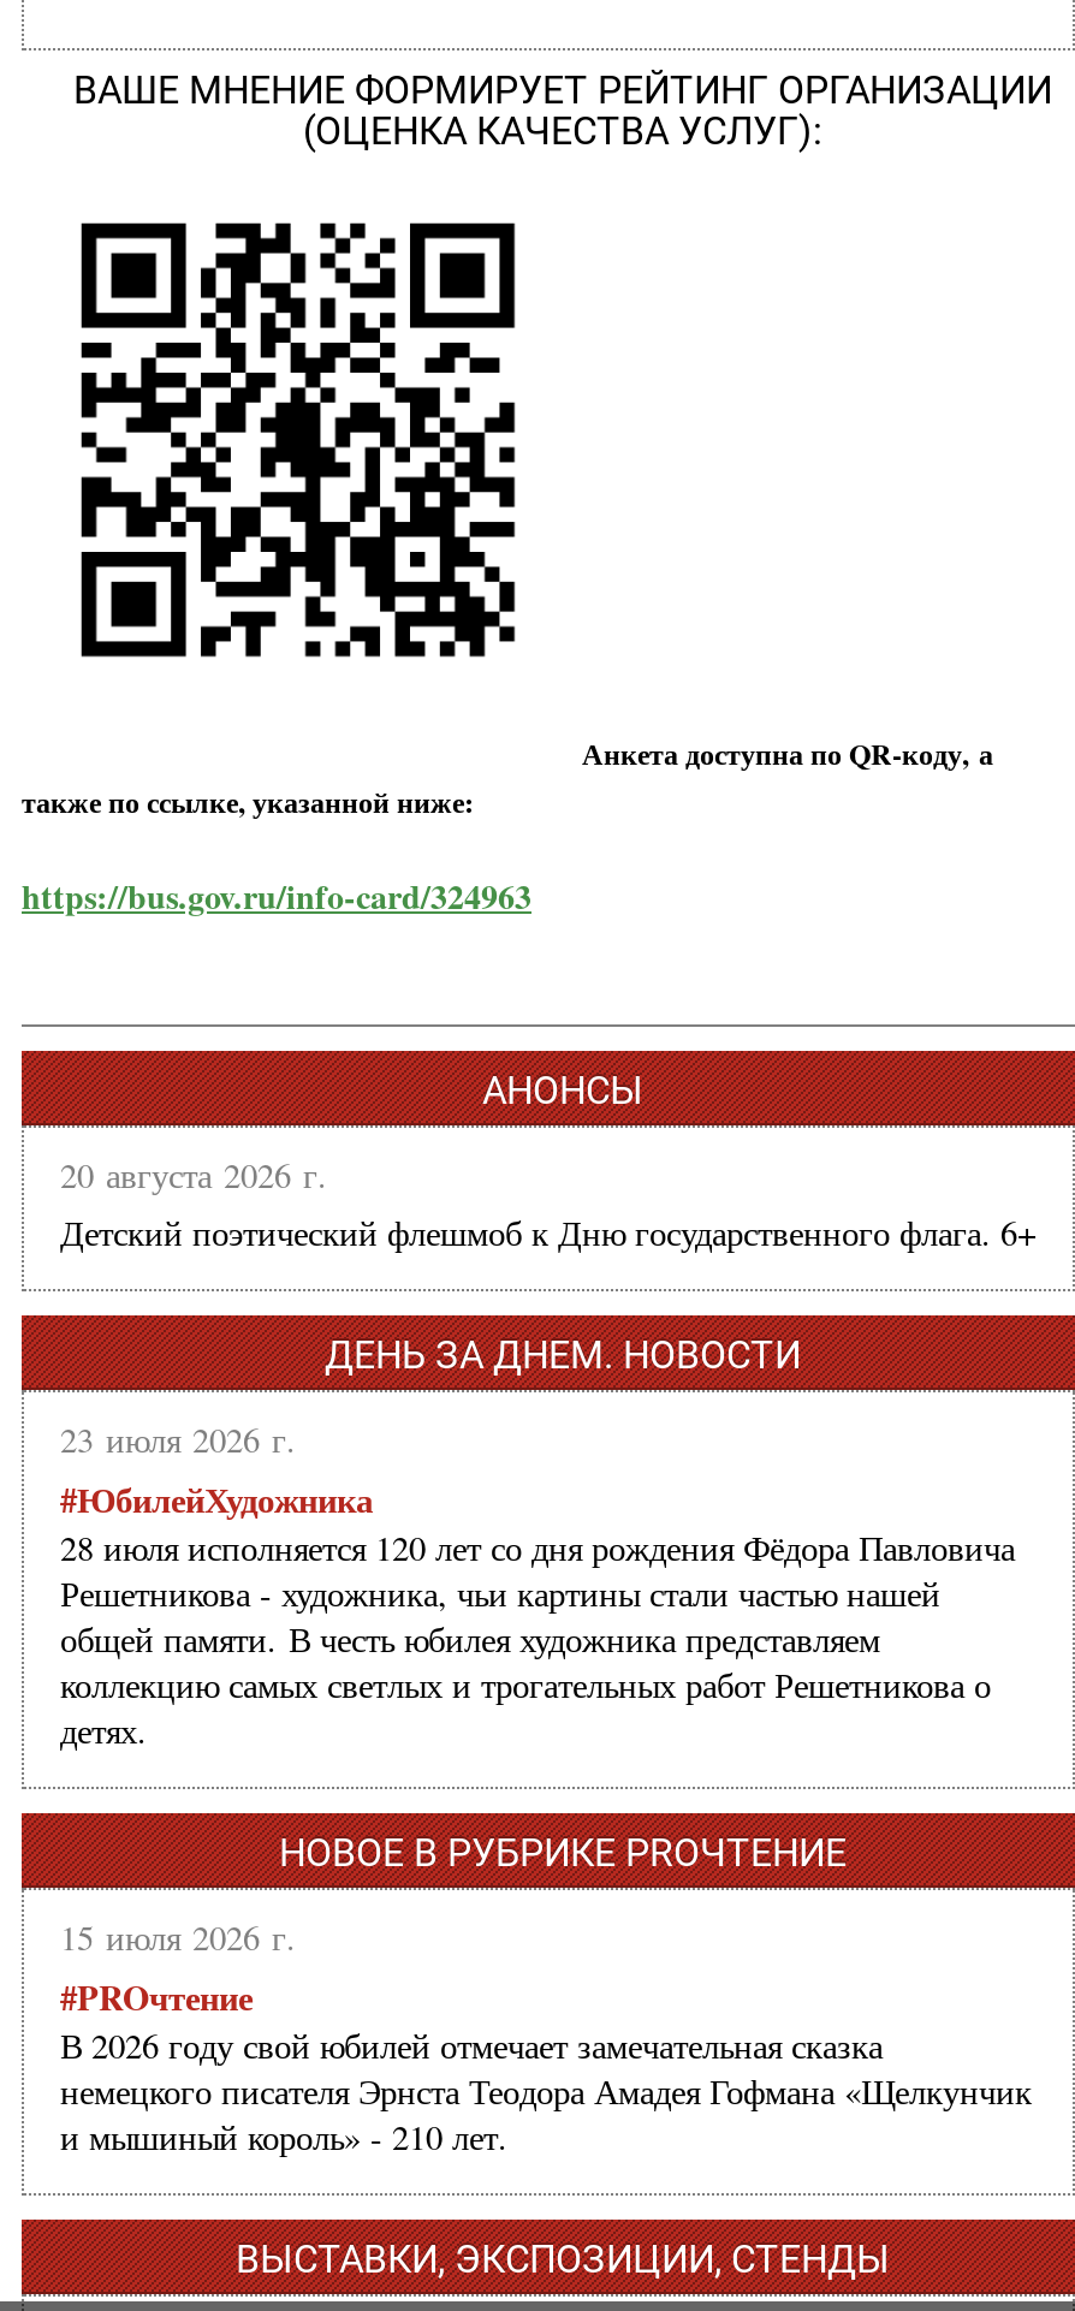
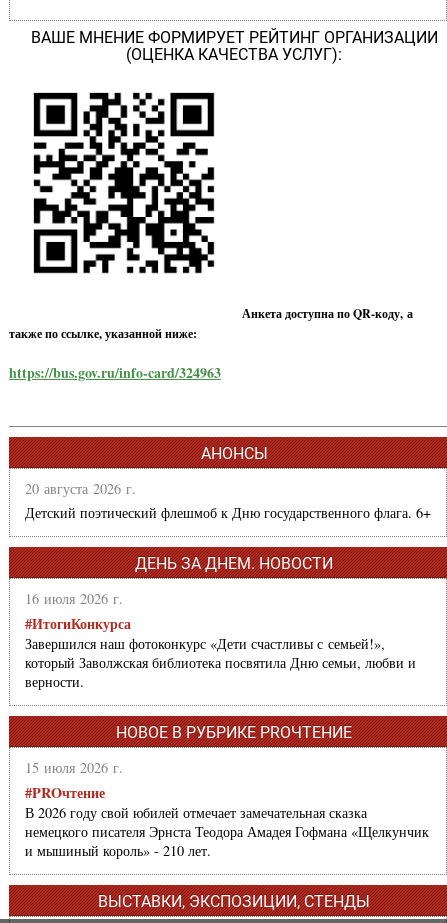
[60,1417,1015,1754] 23 июля 2026 г. | #ЮбилейХудожника | 28 июля исполняется 120 лет со дня рождения Фёдора Павловича | Решетникова - художника, чьи картины стали частью нашей | общей памяти. В честь юбилея художника представляем | коллекцию самых светлых и трогательных работ Решетникова о | детях. -> [25,589,416,691] 16 июля 2026 г. | #ИтогиКонкурса | Завершился наш фотоконкурс «Дети счастливы с семьей!», | который Заволжская библиотека посвятила Дню семьи, любви и | верности.

